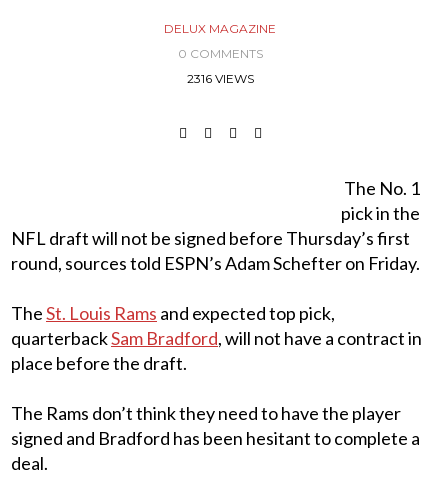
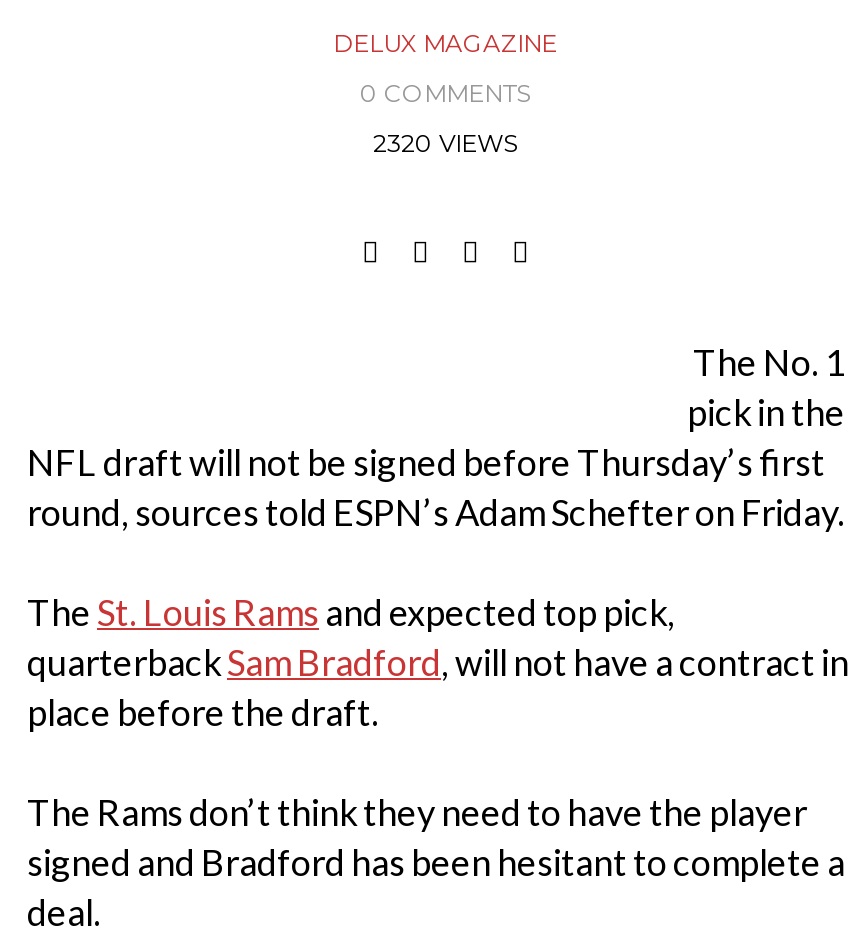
[186,71,253,86] 2316 VIEWS -> [373,127,517,157] 2320 VIEWS

